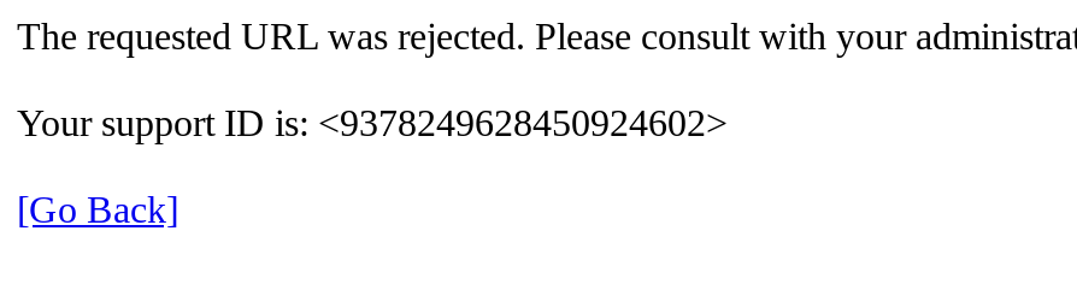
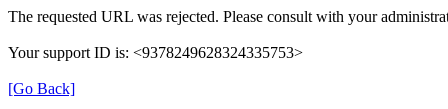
[17,102,728,143] Your support ID is: <9378249628450924602> -> [8,44,303,61] Your support ID is: <9378249628324335753>

